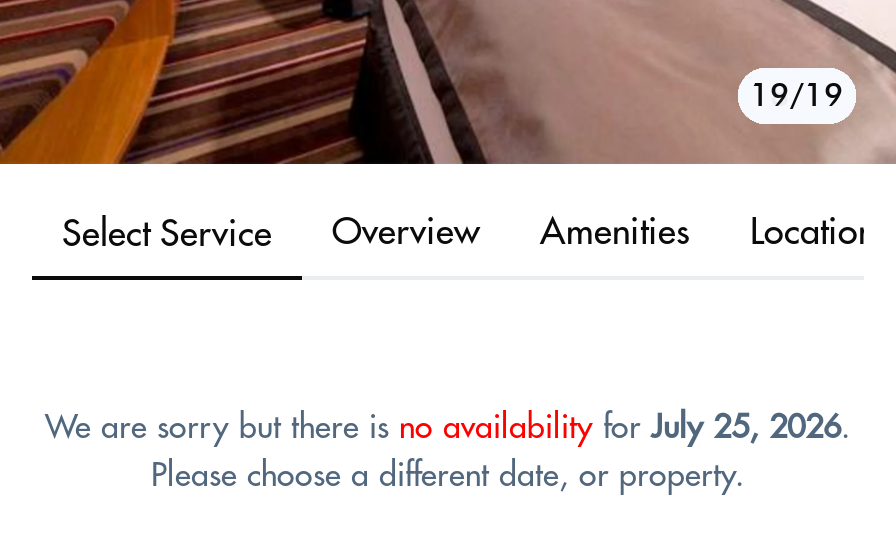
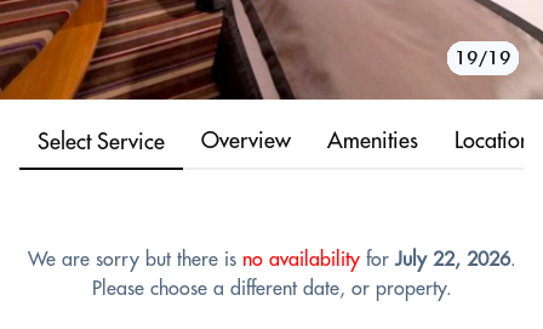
[45,406,851,446] We are sorry but there is no availability for July 25, 2026. -> [27,246,516,271] We are sorry but there is no availability for July 22, 2026.

